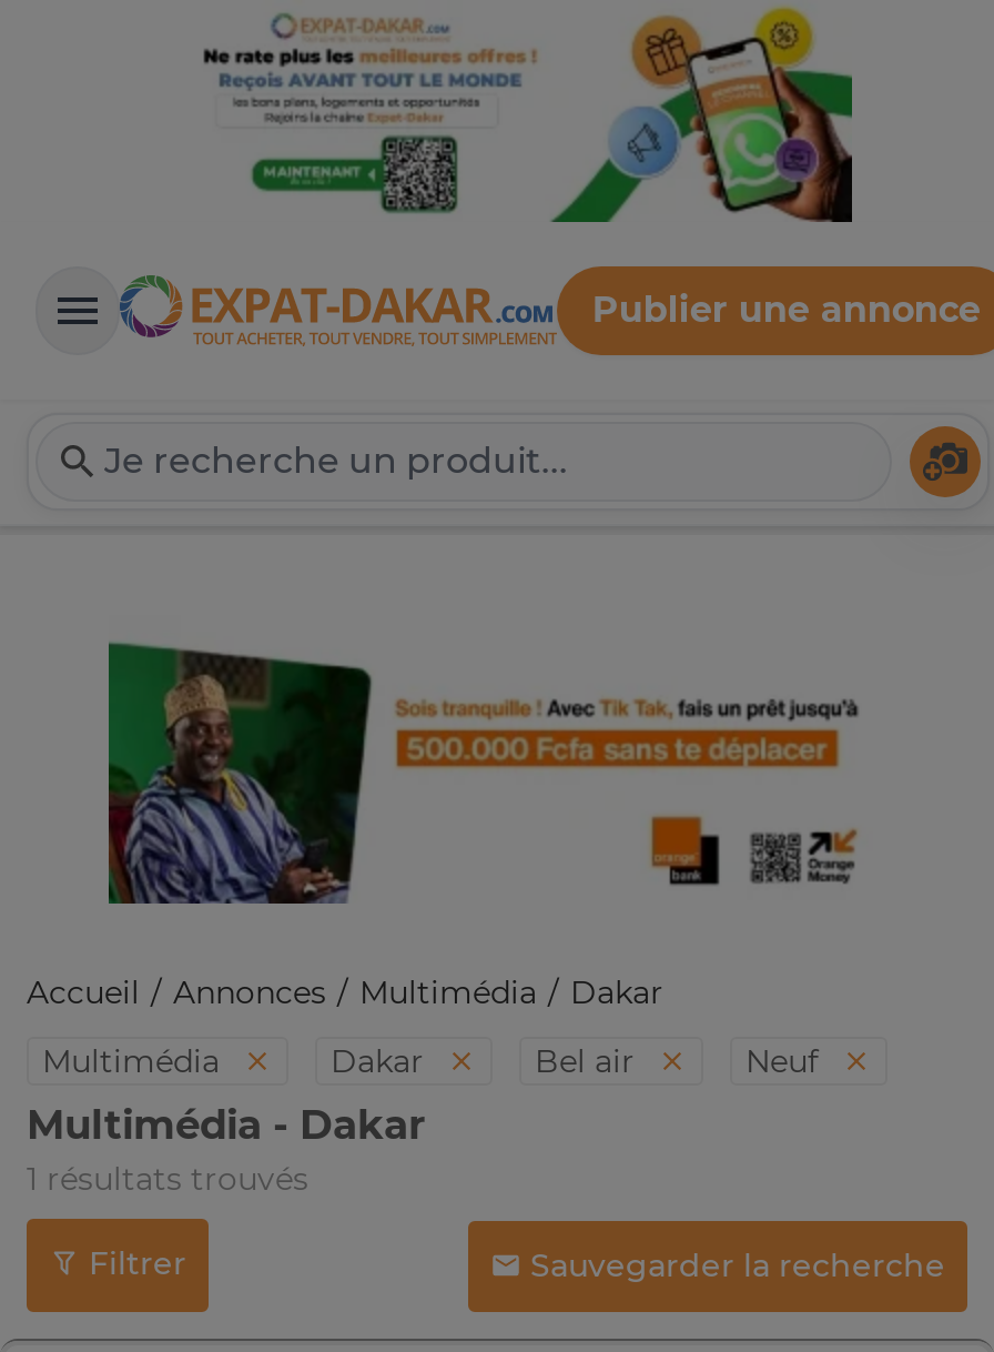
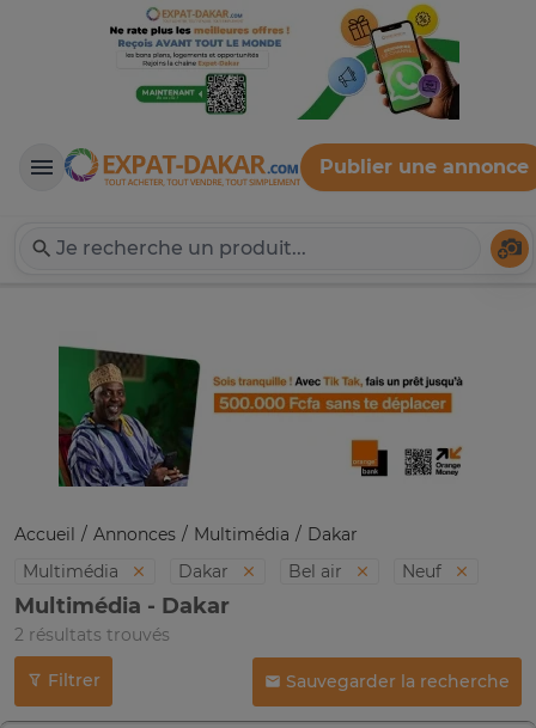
[27,1160,308,1200] 1 résultats trouvés -> [14,624,170,646] 2 résultats trouvés

